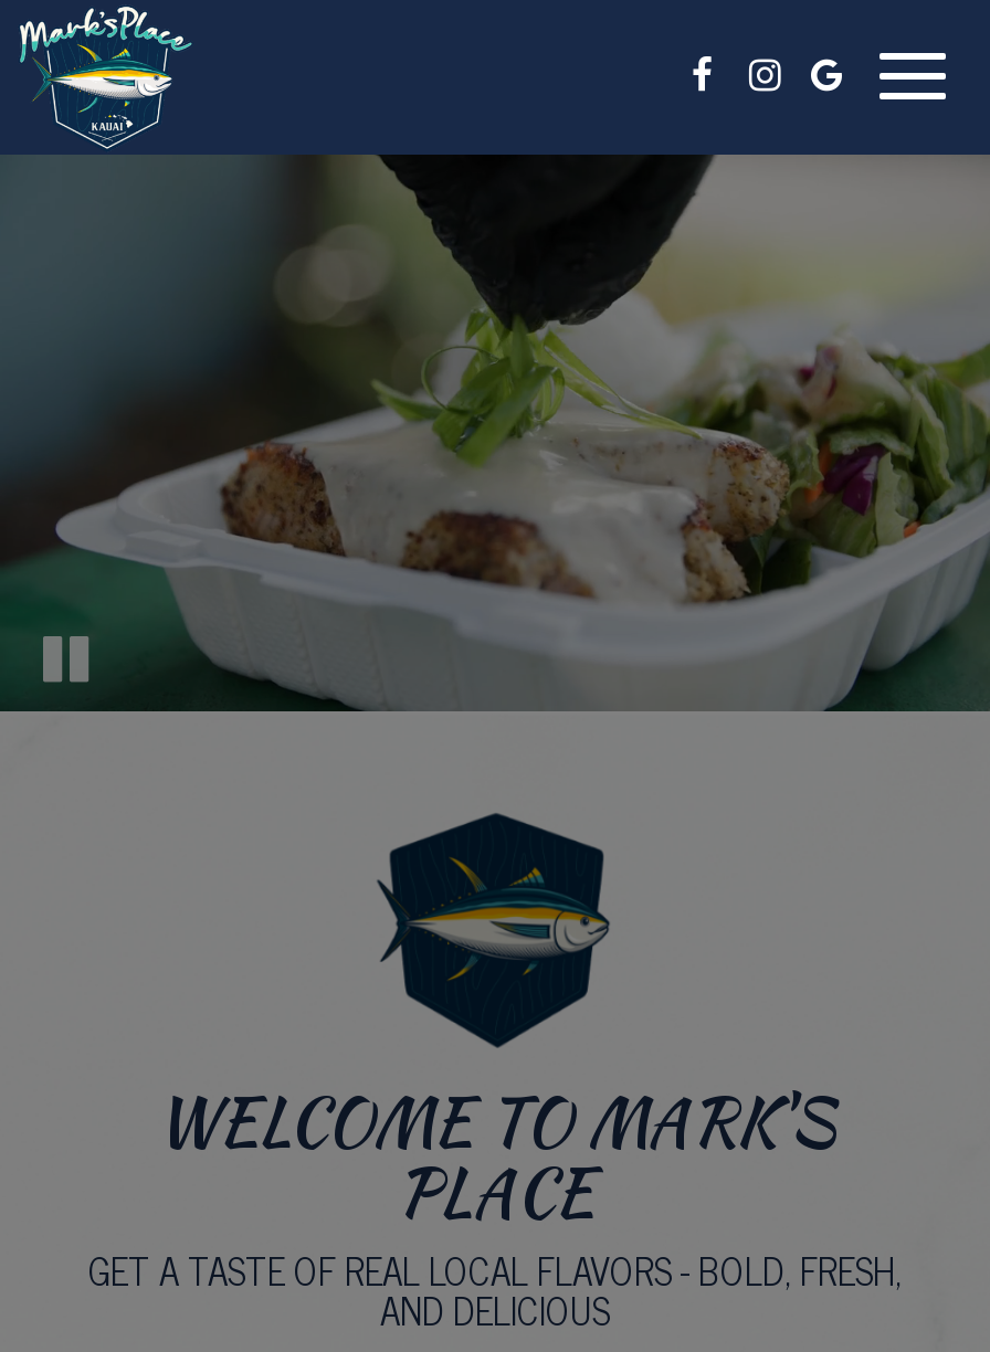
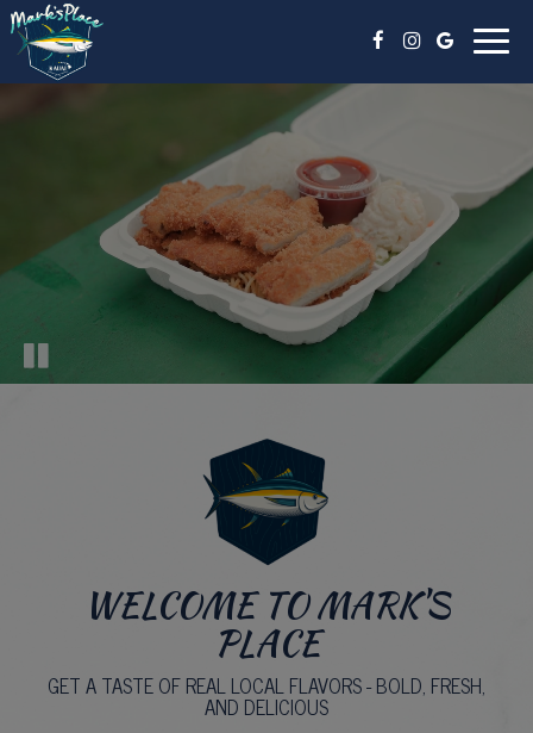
[7,152,983,714] [image] -> [4,82,529,385] [image]

